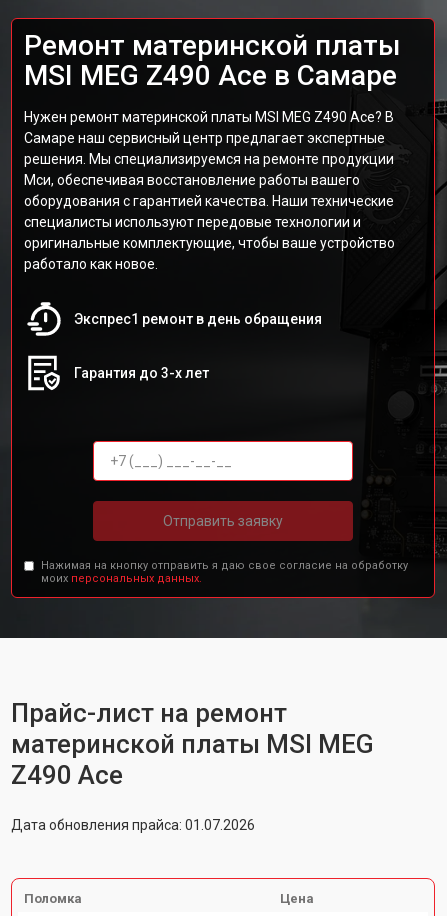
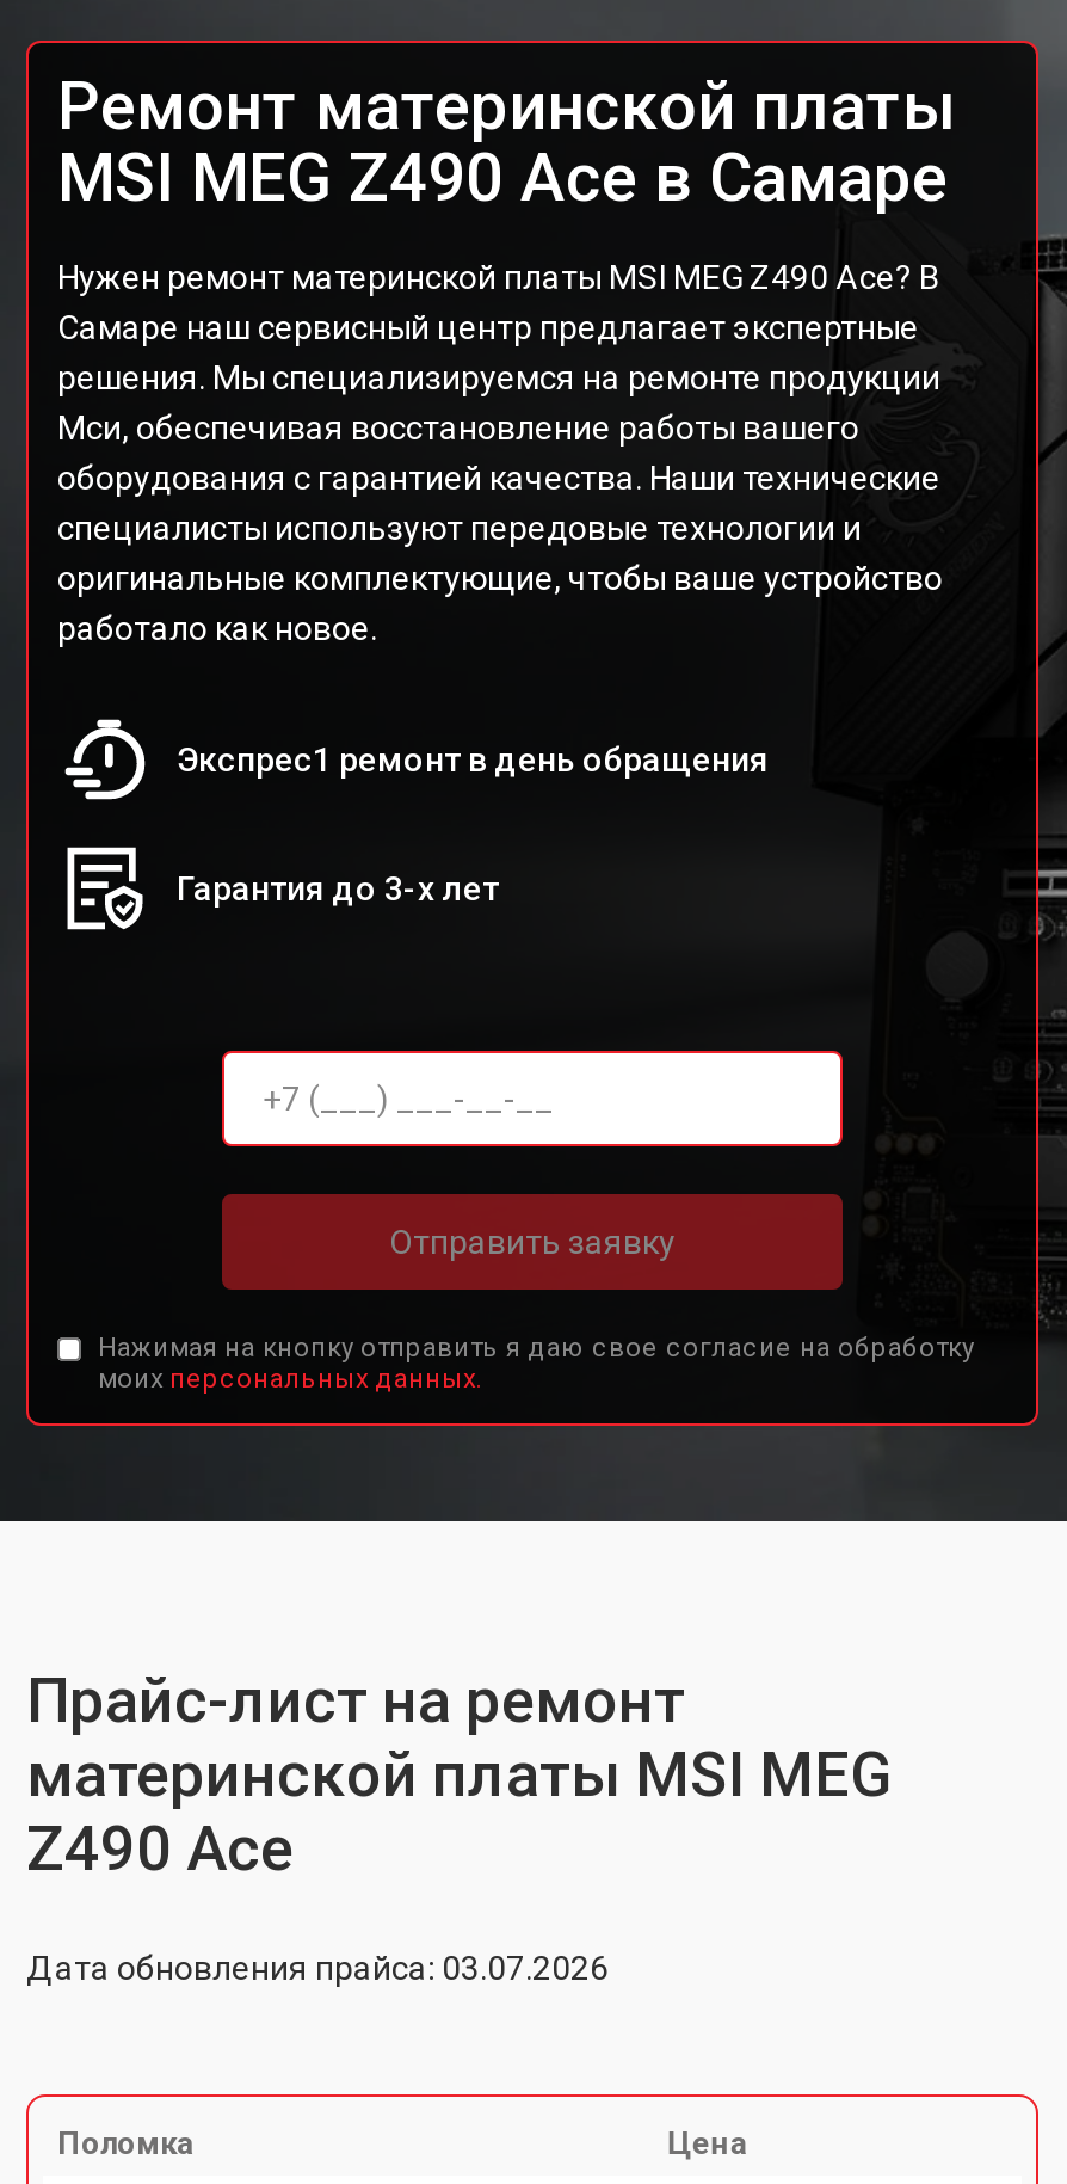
[11,817,255,833] Дата обновления прайса: 01.07.2026 -> [26,1949,609,1987] Дата обновления прайса: 03.07.2026

